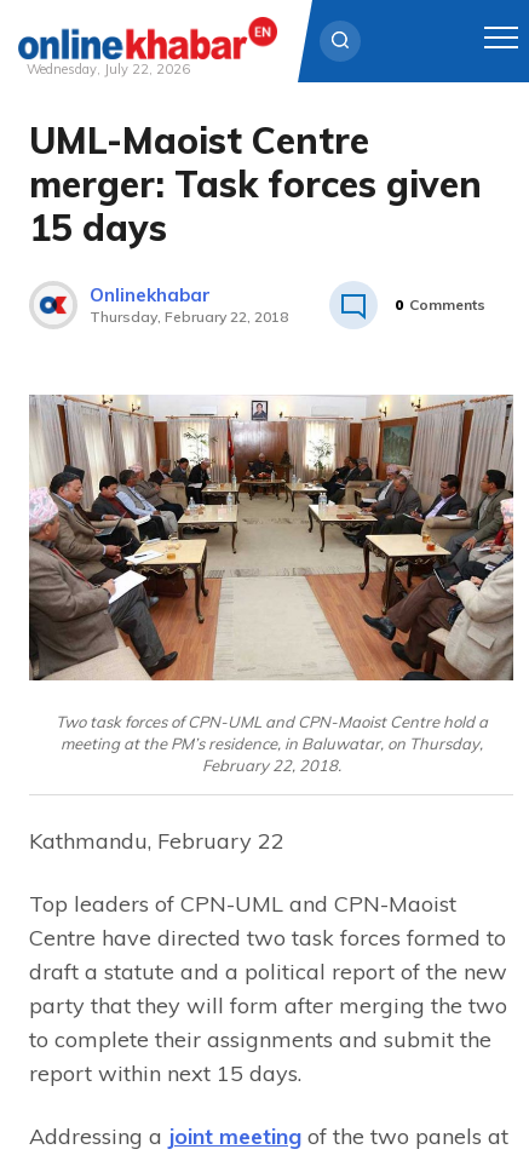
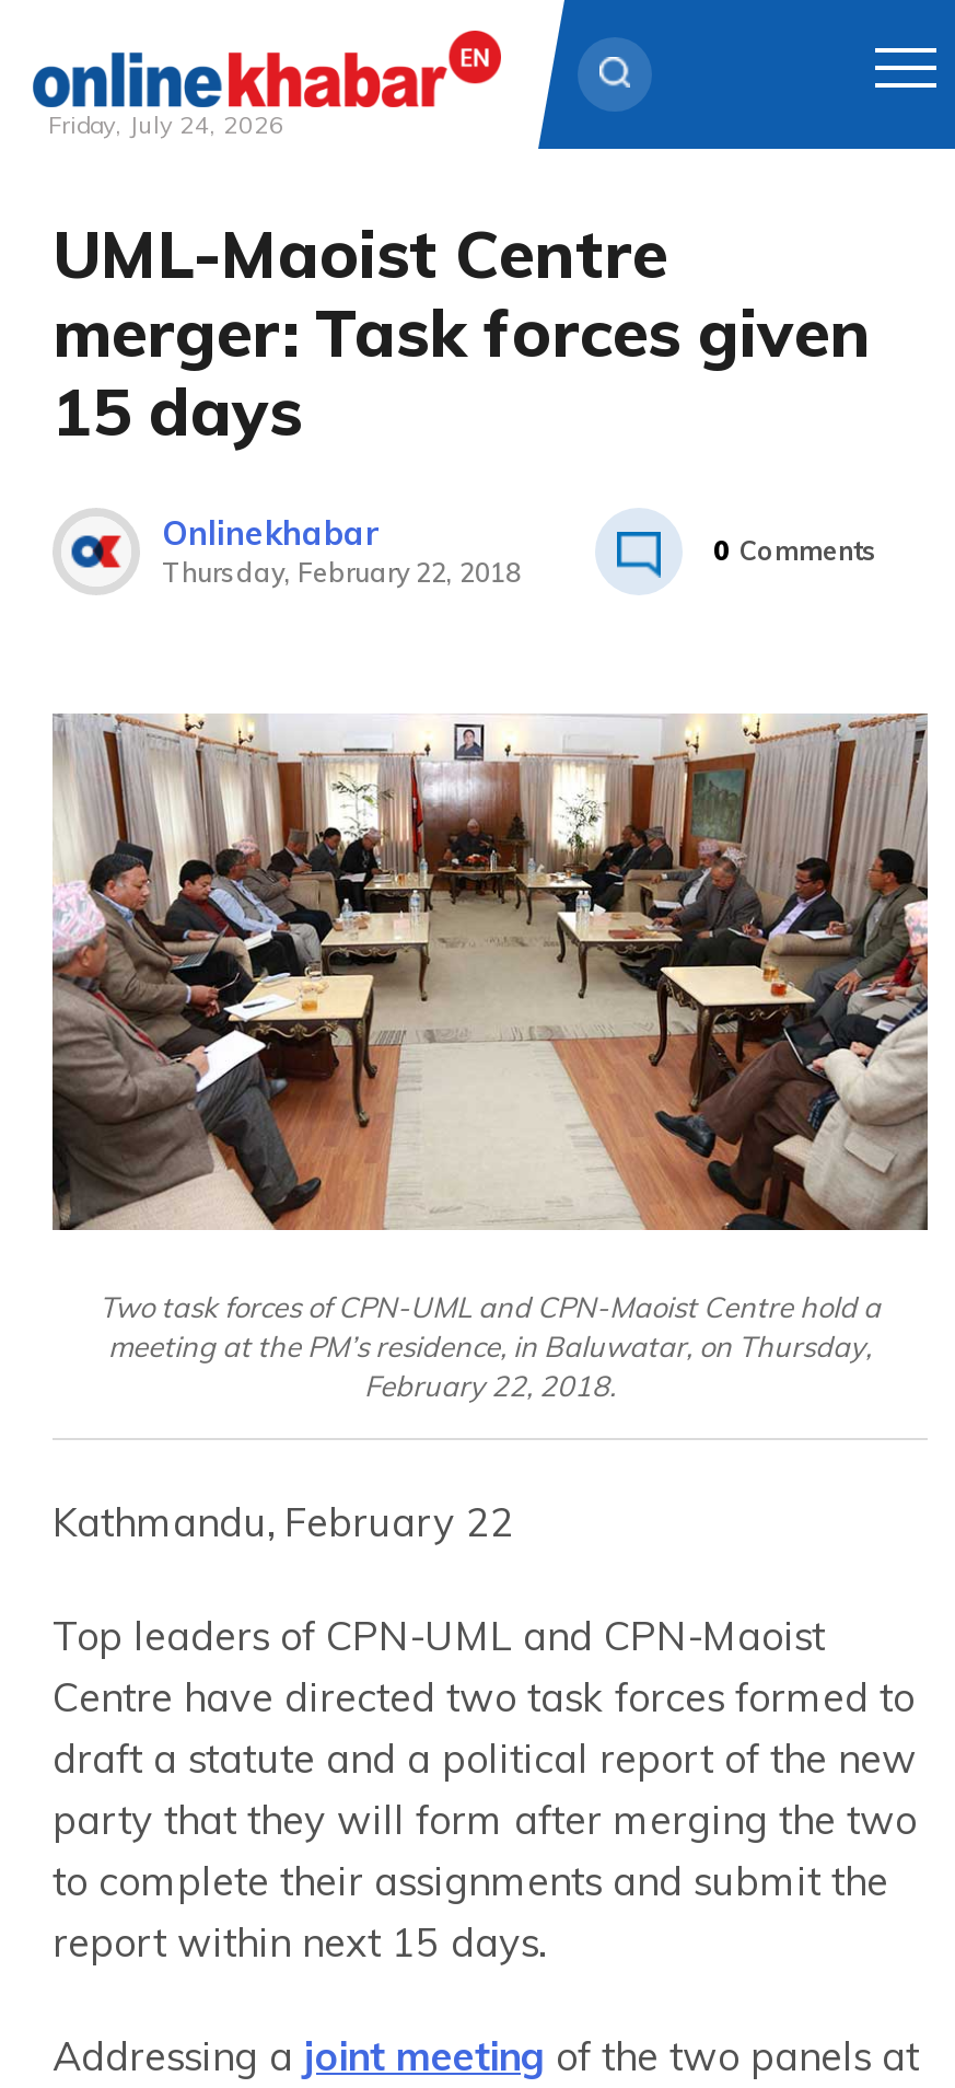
[27,61,190,77] Wednesday, July 22, 2026 -> [48,109,284,140] Friday, July 24, 2026

